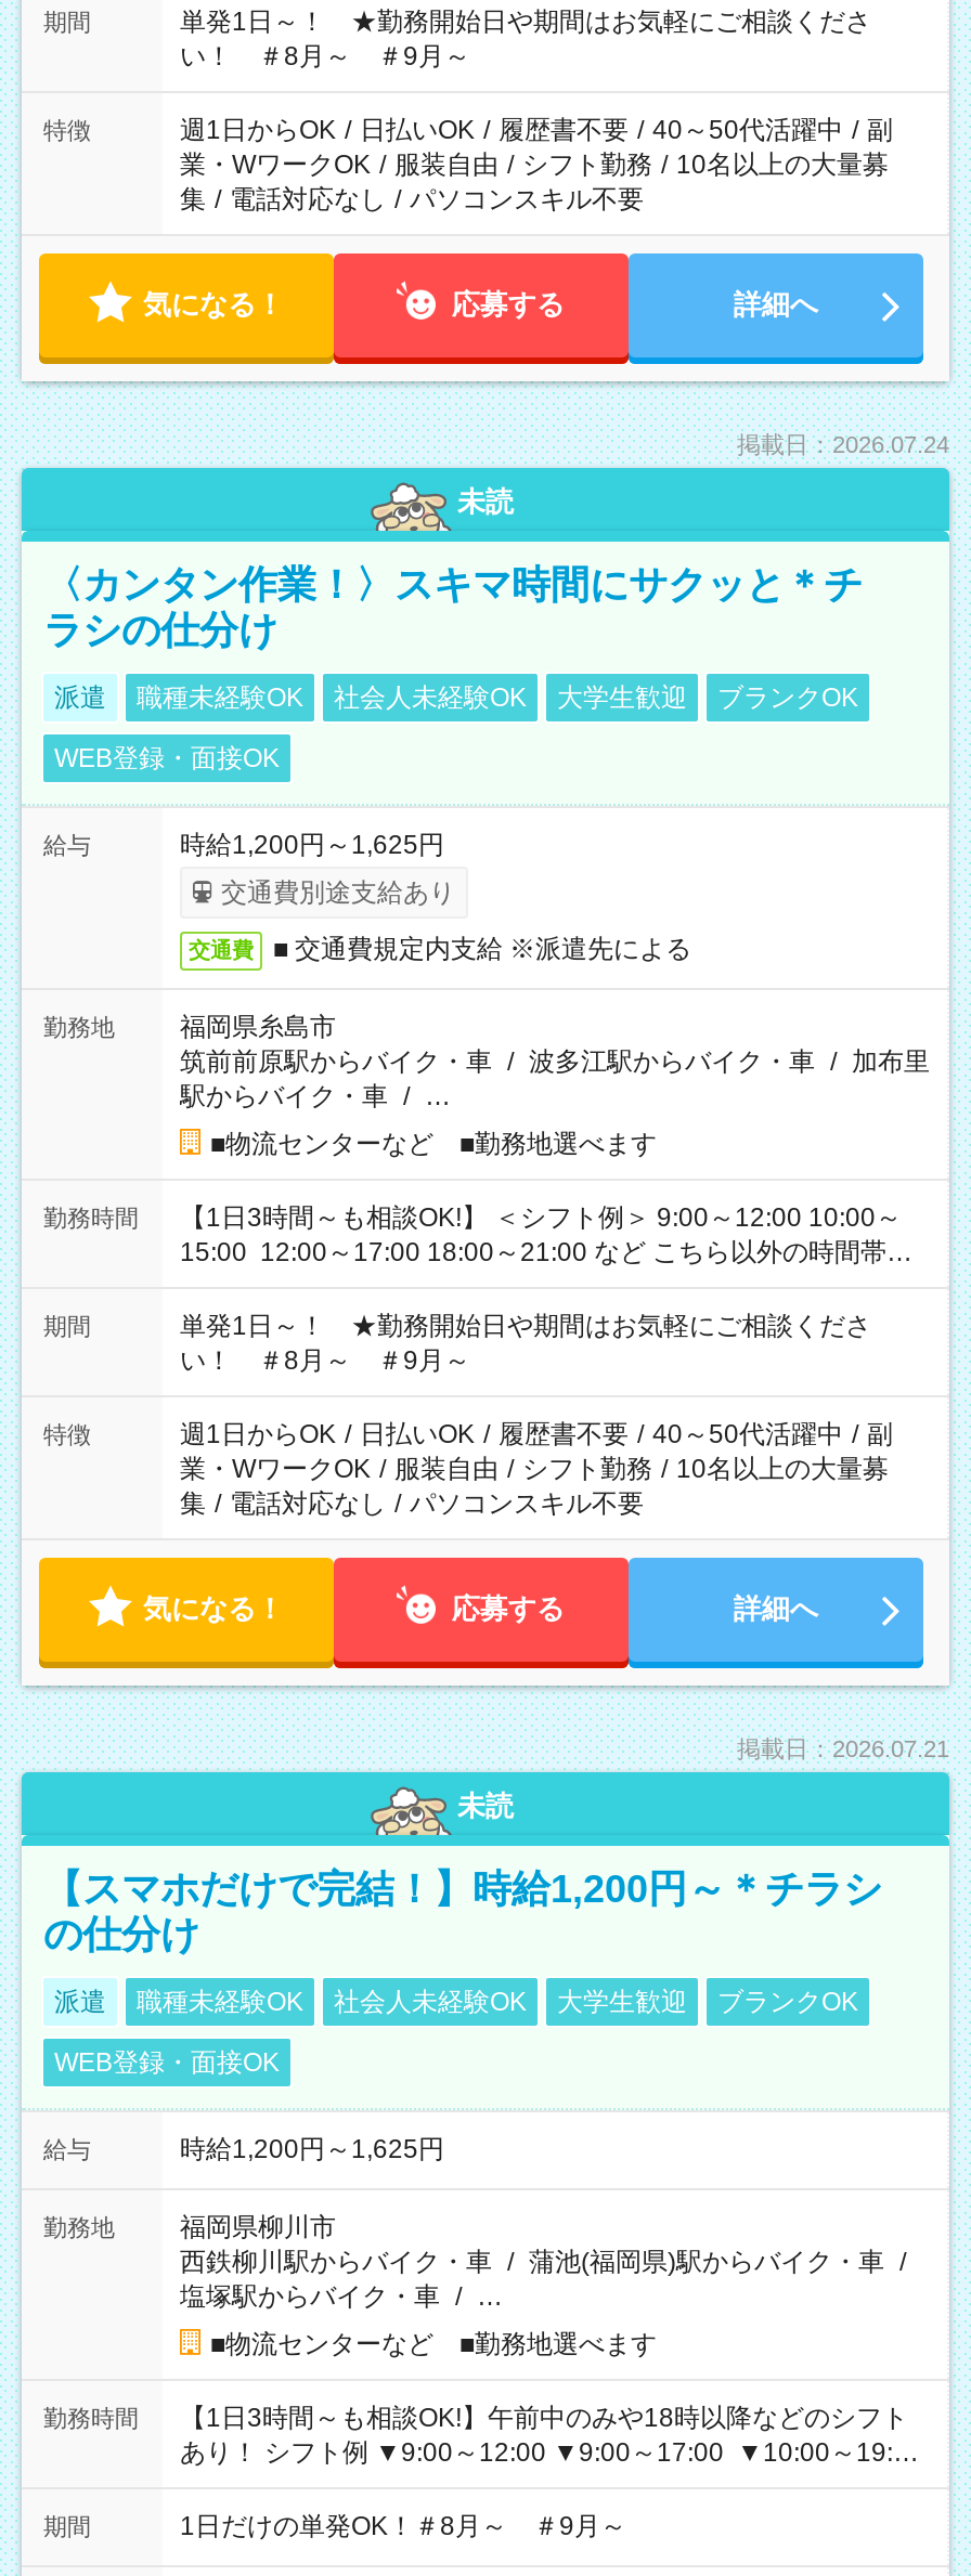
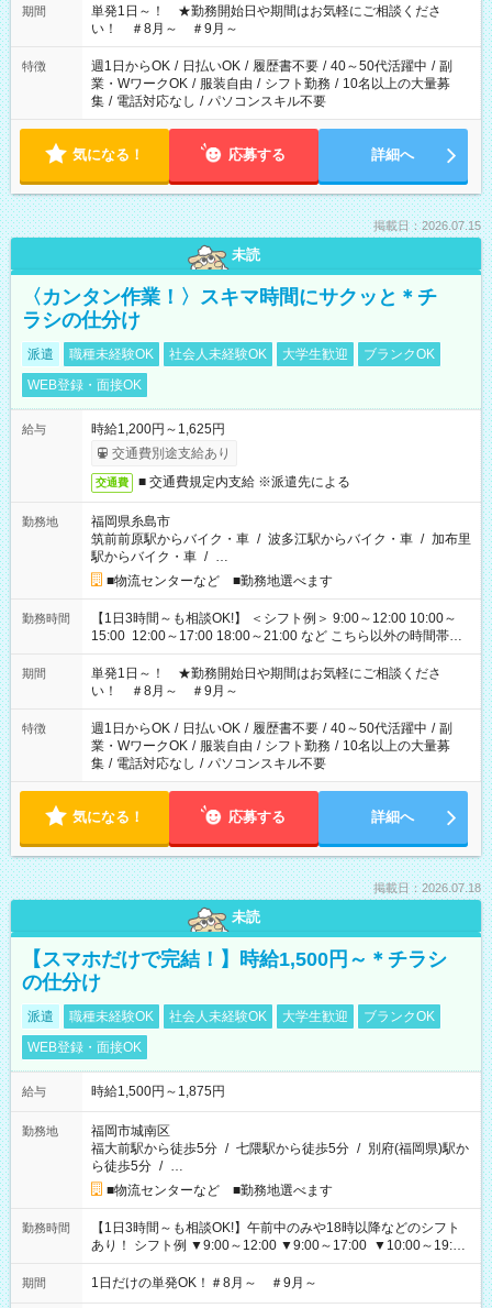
[737,431,949,457] 掲載日：2026.07.24 -> [373,219,481,232] 掲載日：2026.07.15
[737,1735,949,1761] 掲載日：2026.07.21 -> [373,881,481,894] 掲載日：2026.07.18
[43,1868,882,1911] 【スマホだけで完結！】時給1,200円～＊チラシ -> [22,948,447,970] 【スマホだけで完結！】時給1,500円～＊チラシ
[180,2134,444,2164] 時給1,200円～1,625円 -> [91,1084,225,1099] 時給1,500円～1,875円
[180,2212,906,2312] 福岡県柳川市 | 西鉄柳川駅からバイク・車 / 蒲池(福岡県)駅からバイク・車 / | 塩塚駅からバイク・車 / … -> [91,1123,469,1174] 福岡市城南区 | 福大前駅から徒歩5分 / 七隈駅から徒歩5分 / 別府(福岡県)駅か | ら徒歩5分 / …

